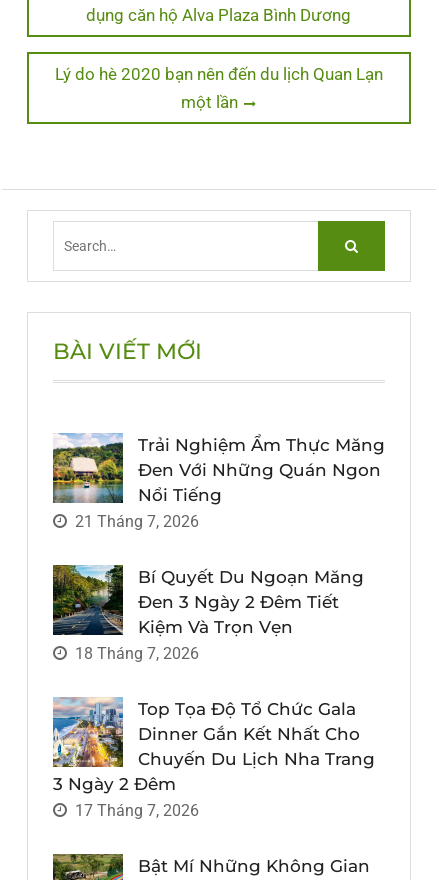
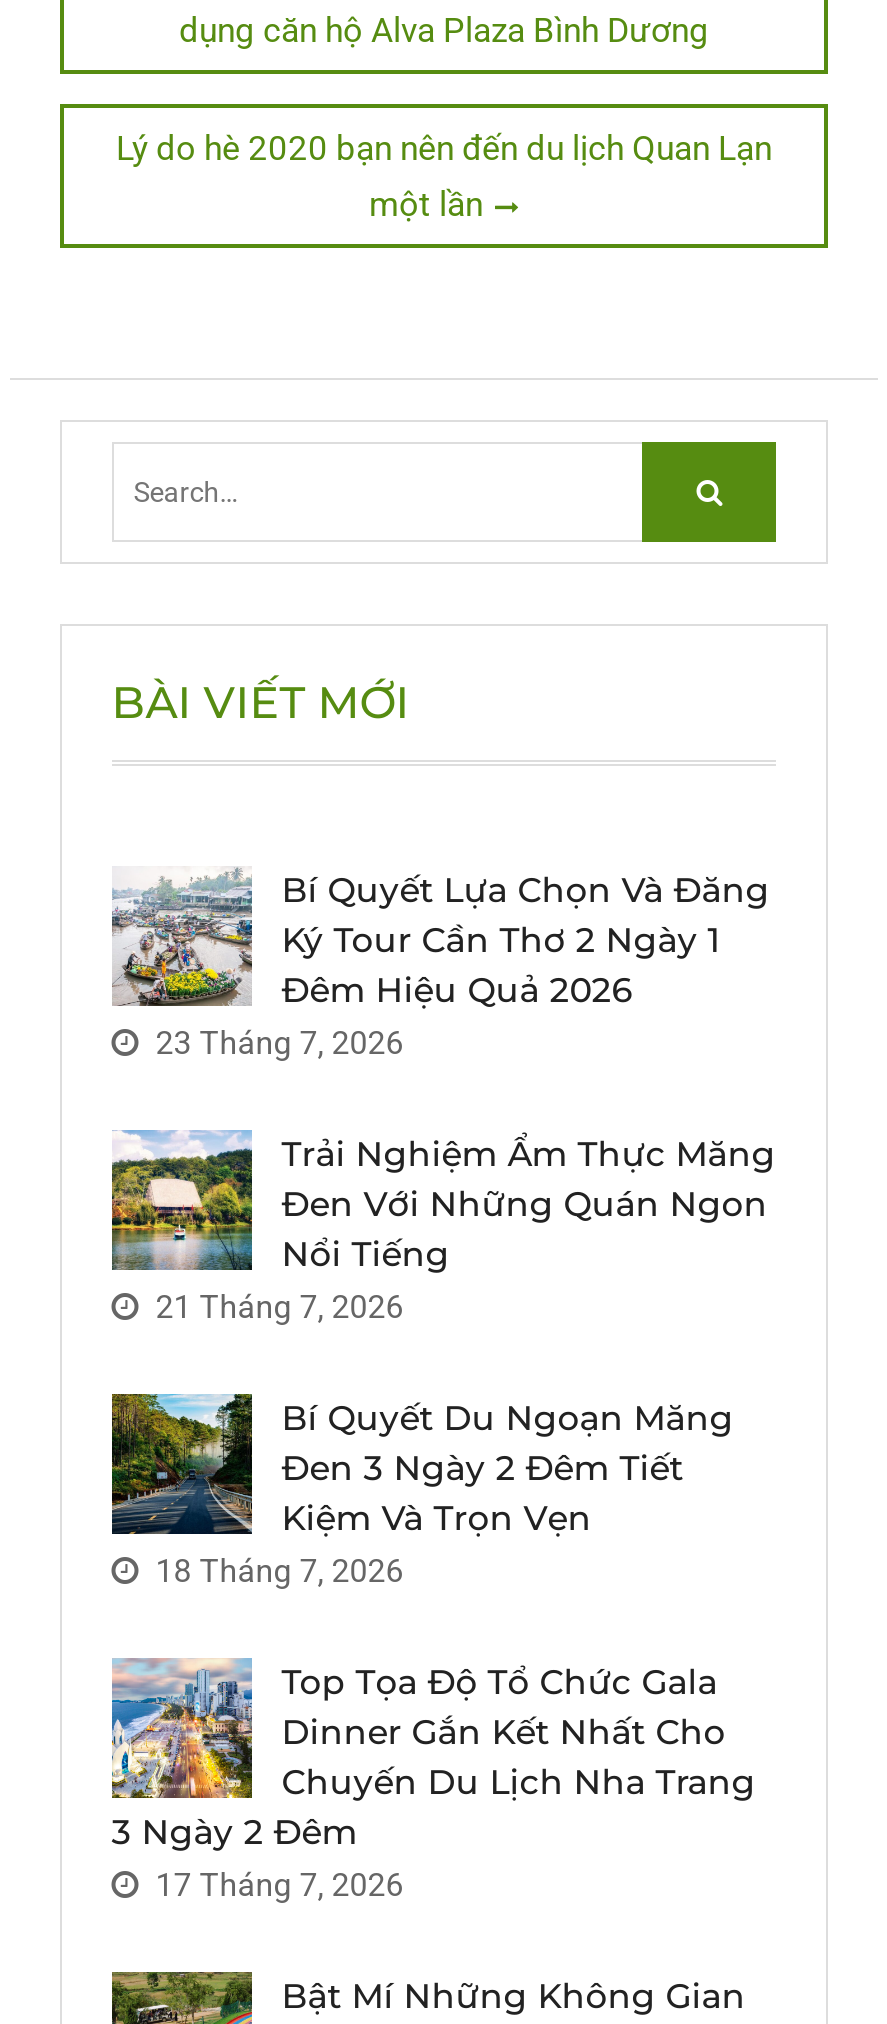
none -> [112,868,769,1062] [image] | Bí Quyết Lựa Chọn Và Đăng | Ký Tour Cần Thơ 2 Ngày 1 | Đêm Hiệu Quả 2026 | 23 Tháng 7, 2026

